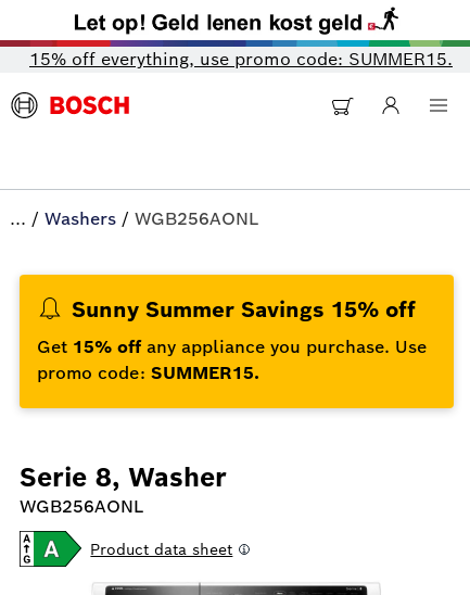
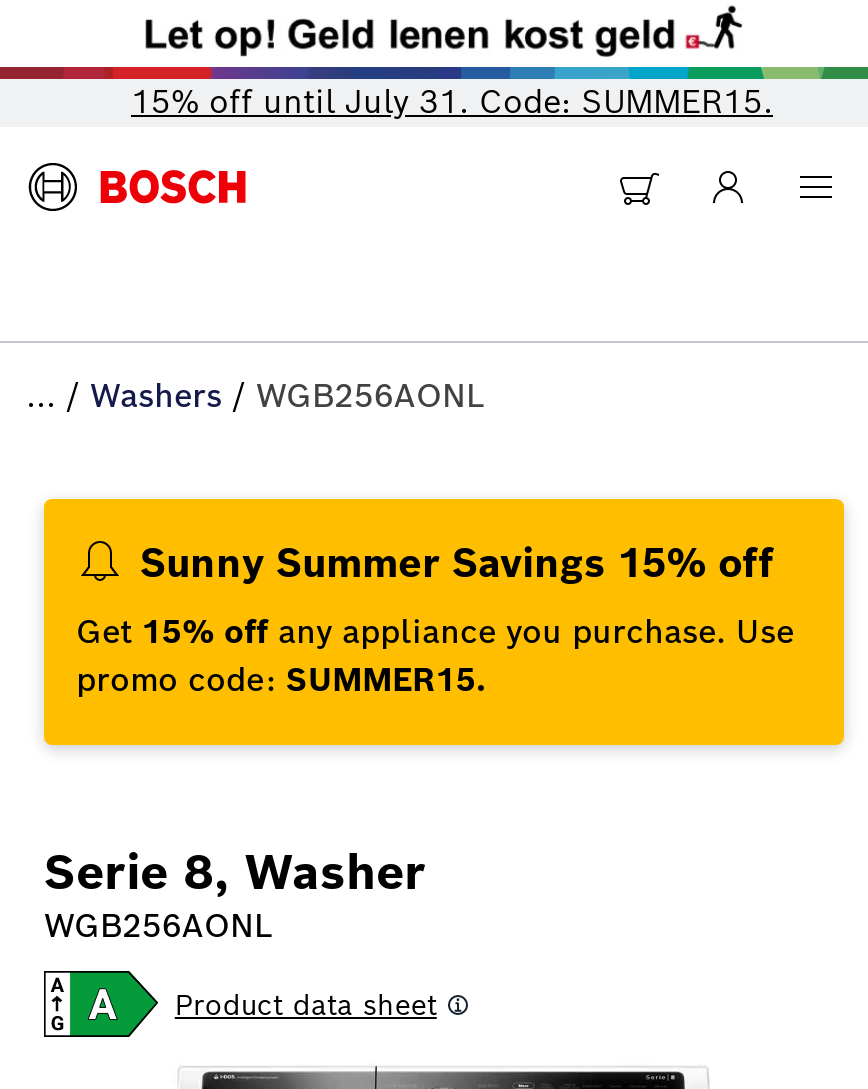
[29,48,453,71] 15% off everything, use promo code: SUMMER15. -> [131,82,773,124] 15% off until July 31. Code: SUMMER15.

